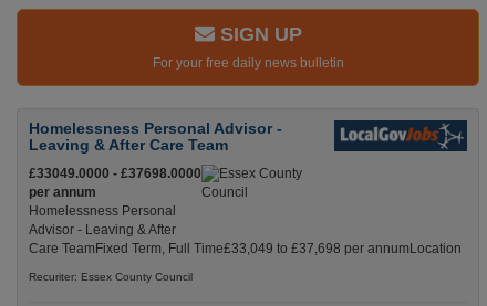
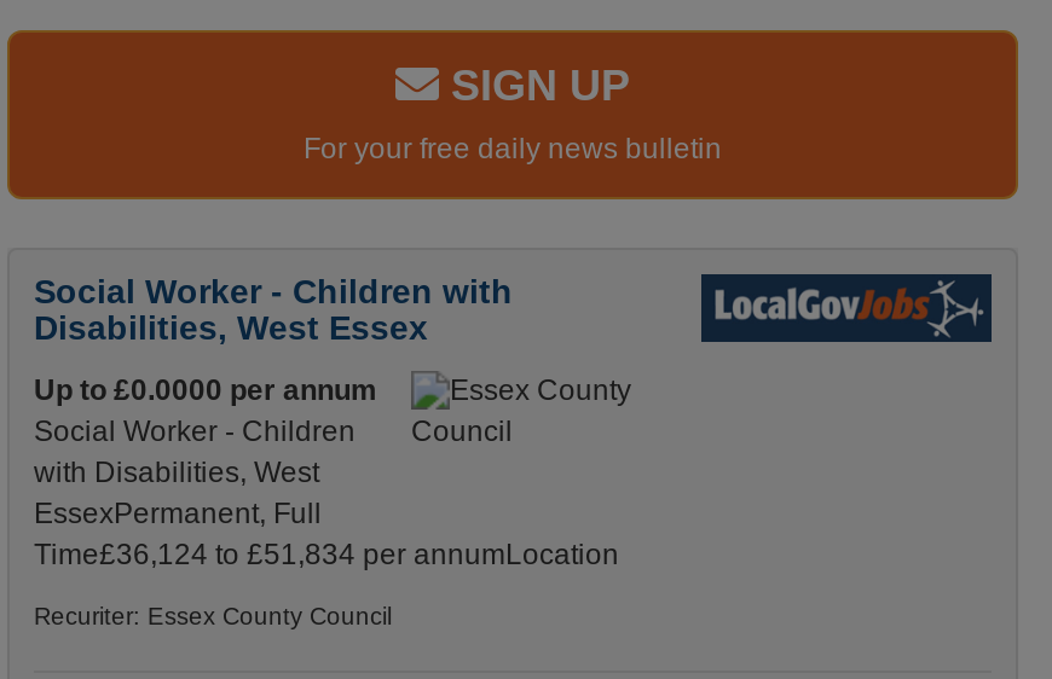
[29,120,282,154] Homelessness Personal Advisor - | Leaving & After Care Team -> [34,273,513,348] Social Worker - Children with | Disabilities, West Essex
[29,166,462,257] £33049.0000 - £37698.0000 | per annum | Homelessness Personal | Advisor - Leaving & After | Care TeamFixed Term, Full Time£33,049 to £37,698 per annumLocation -> [34,374,619,572] Up to £0.0000 per annum | Social Worker - Children | with Disabilities, West | EssexPermanent, Full | Time£36,124 to £51,834 per annumLocation

